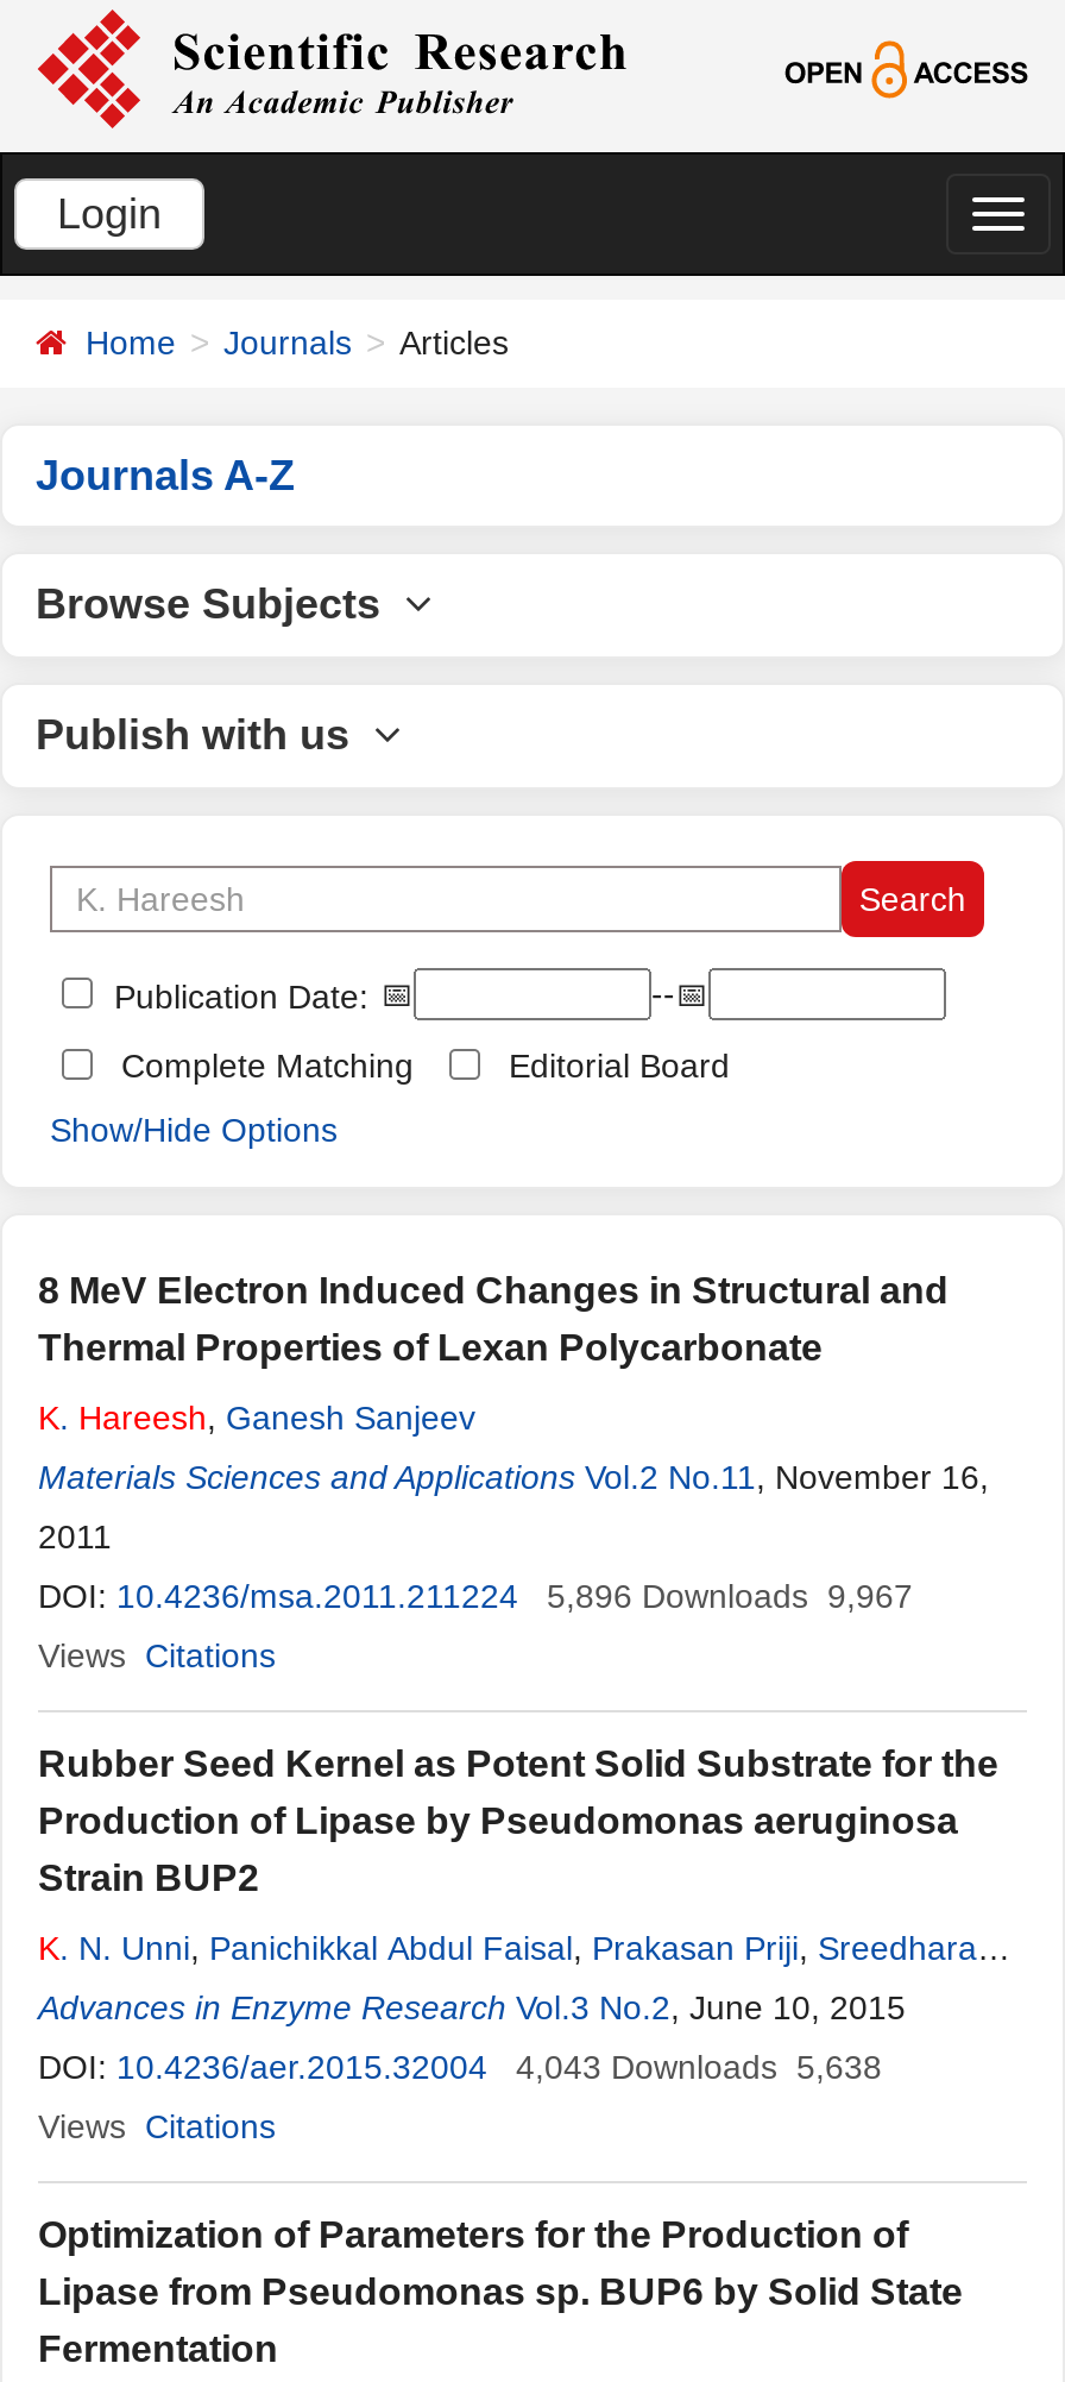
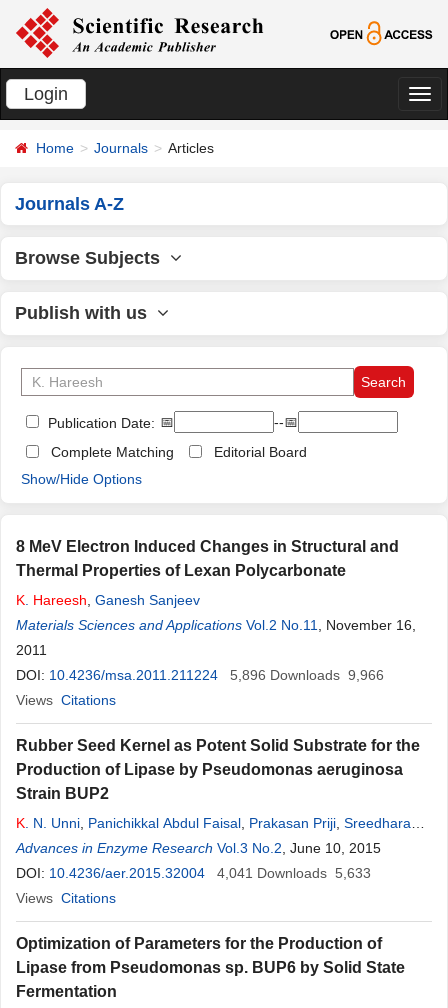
[38,1577,913,1615] DOI: 10.4236/msa.2011.211224 5,896 Downloads 9,967 -> [16,667,384,683] DOI: 10.4236/msa.2011.211224 5,896 Downloads 9,966
[516,2048,882,2086] 4,043 Downloads 5,638 -> [217,865,371,881] 4,041 Downloads 5,633

